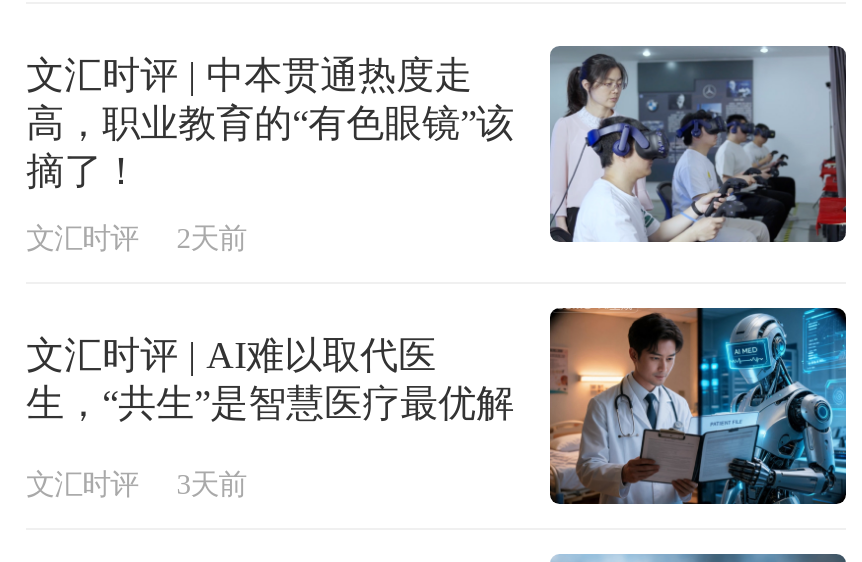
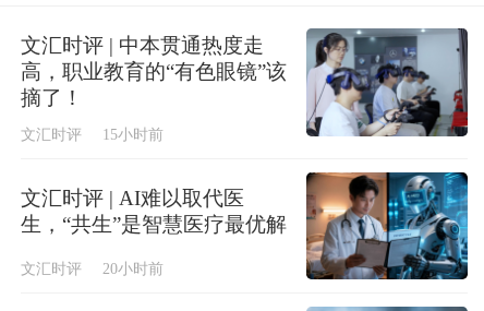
[26,222,246,254] 文汇时评 2天前 -> [21,125,164,143] 文汇时评 15小时前
[26,468,246,500] 文汇时评 3天前 -> [21,260,164,277] 文汇时评 20小时前

